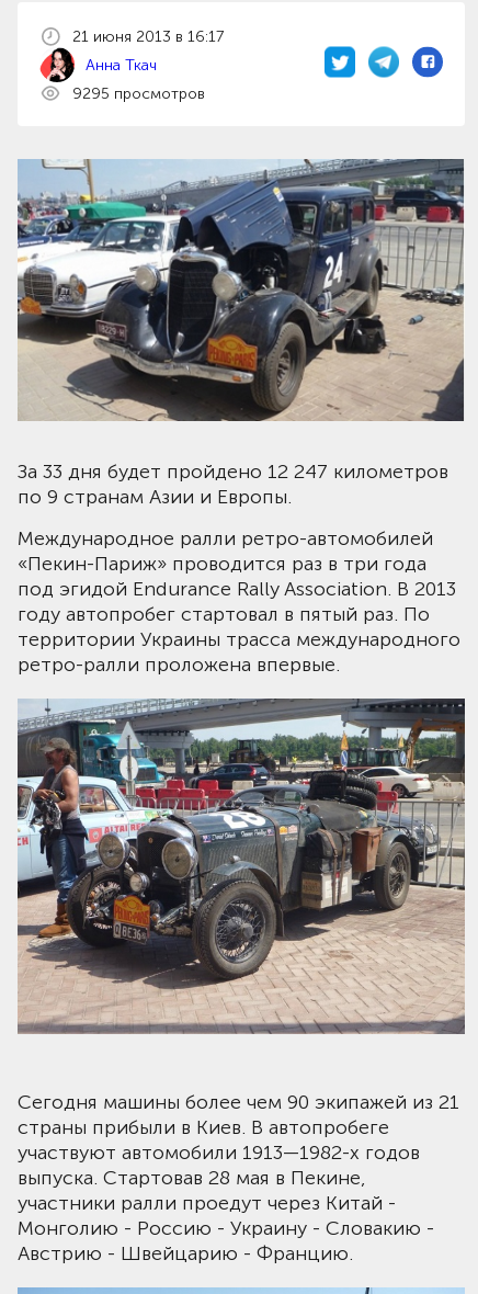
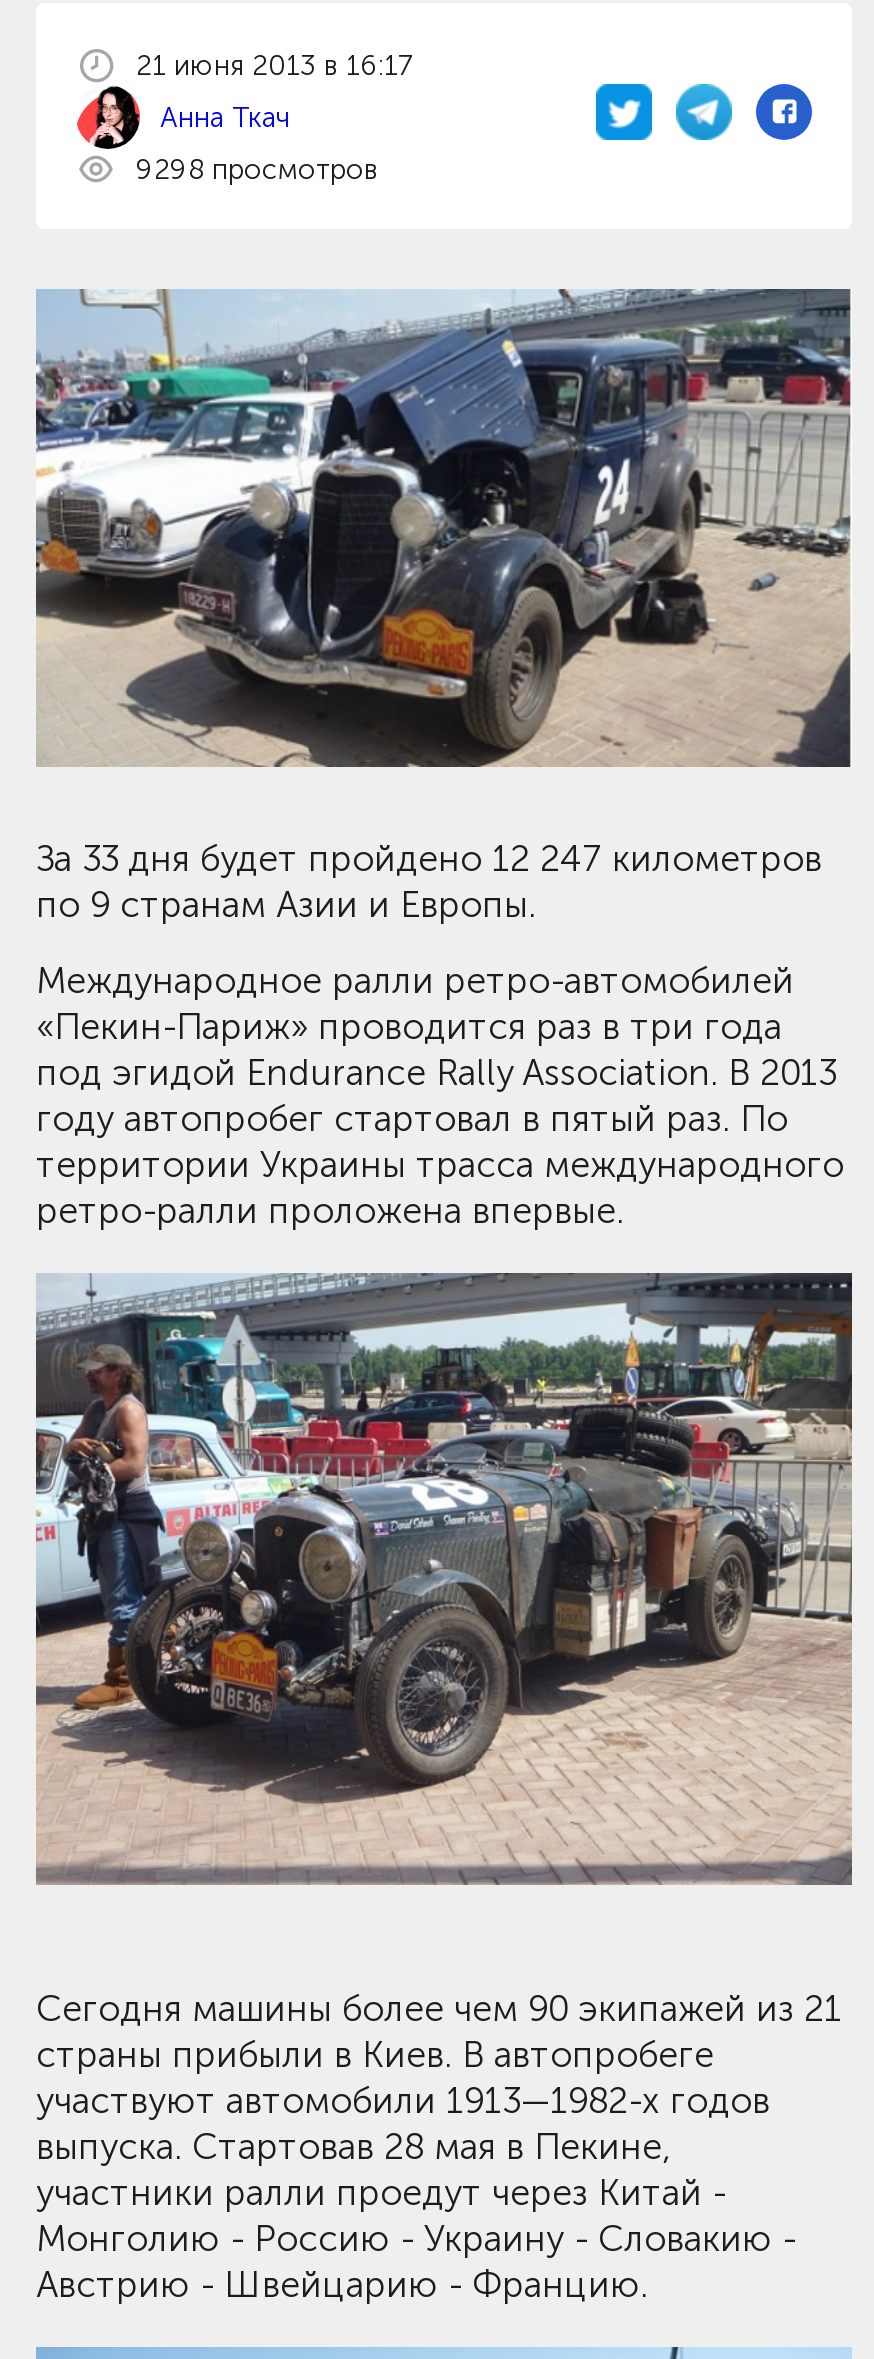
[72,84,205,103] 9295 просмотров -> [136,153,378,187] 9298 просмотров

